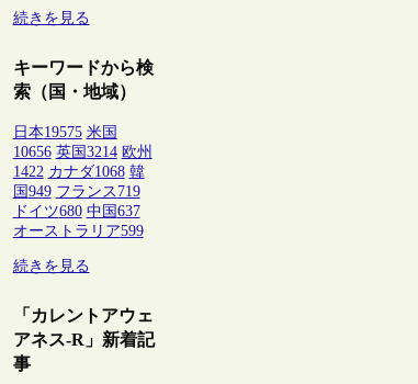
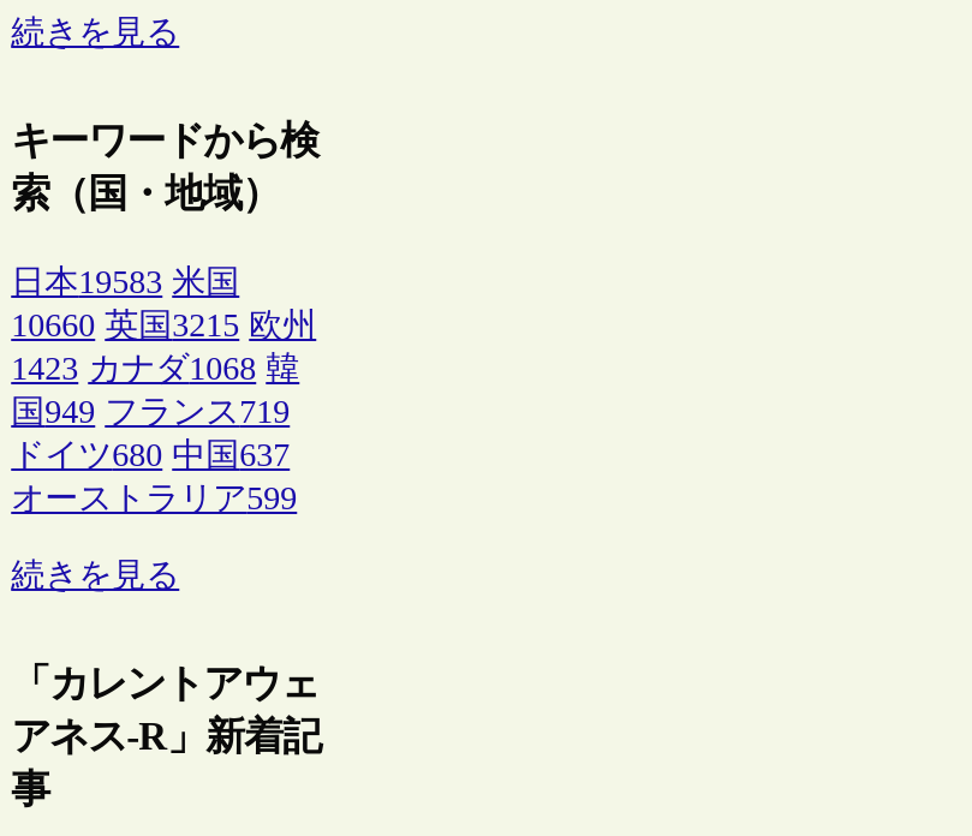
[13,124,117,140] 日本19575 米国 -> [11,264,239,300] 日本19583 米国
[13,144,152,160] 10656 英国3214 欧州 -> [11,307,316,343] 10660 英国3215 欧州
[13,163,144,180] 1422 カナダ1068 韓 -> [11,350,299,386] 1423 カナダ1068 韓

